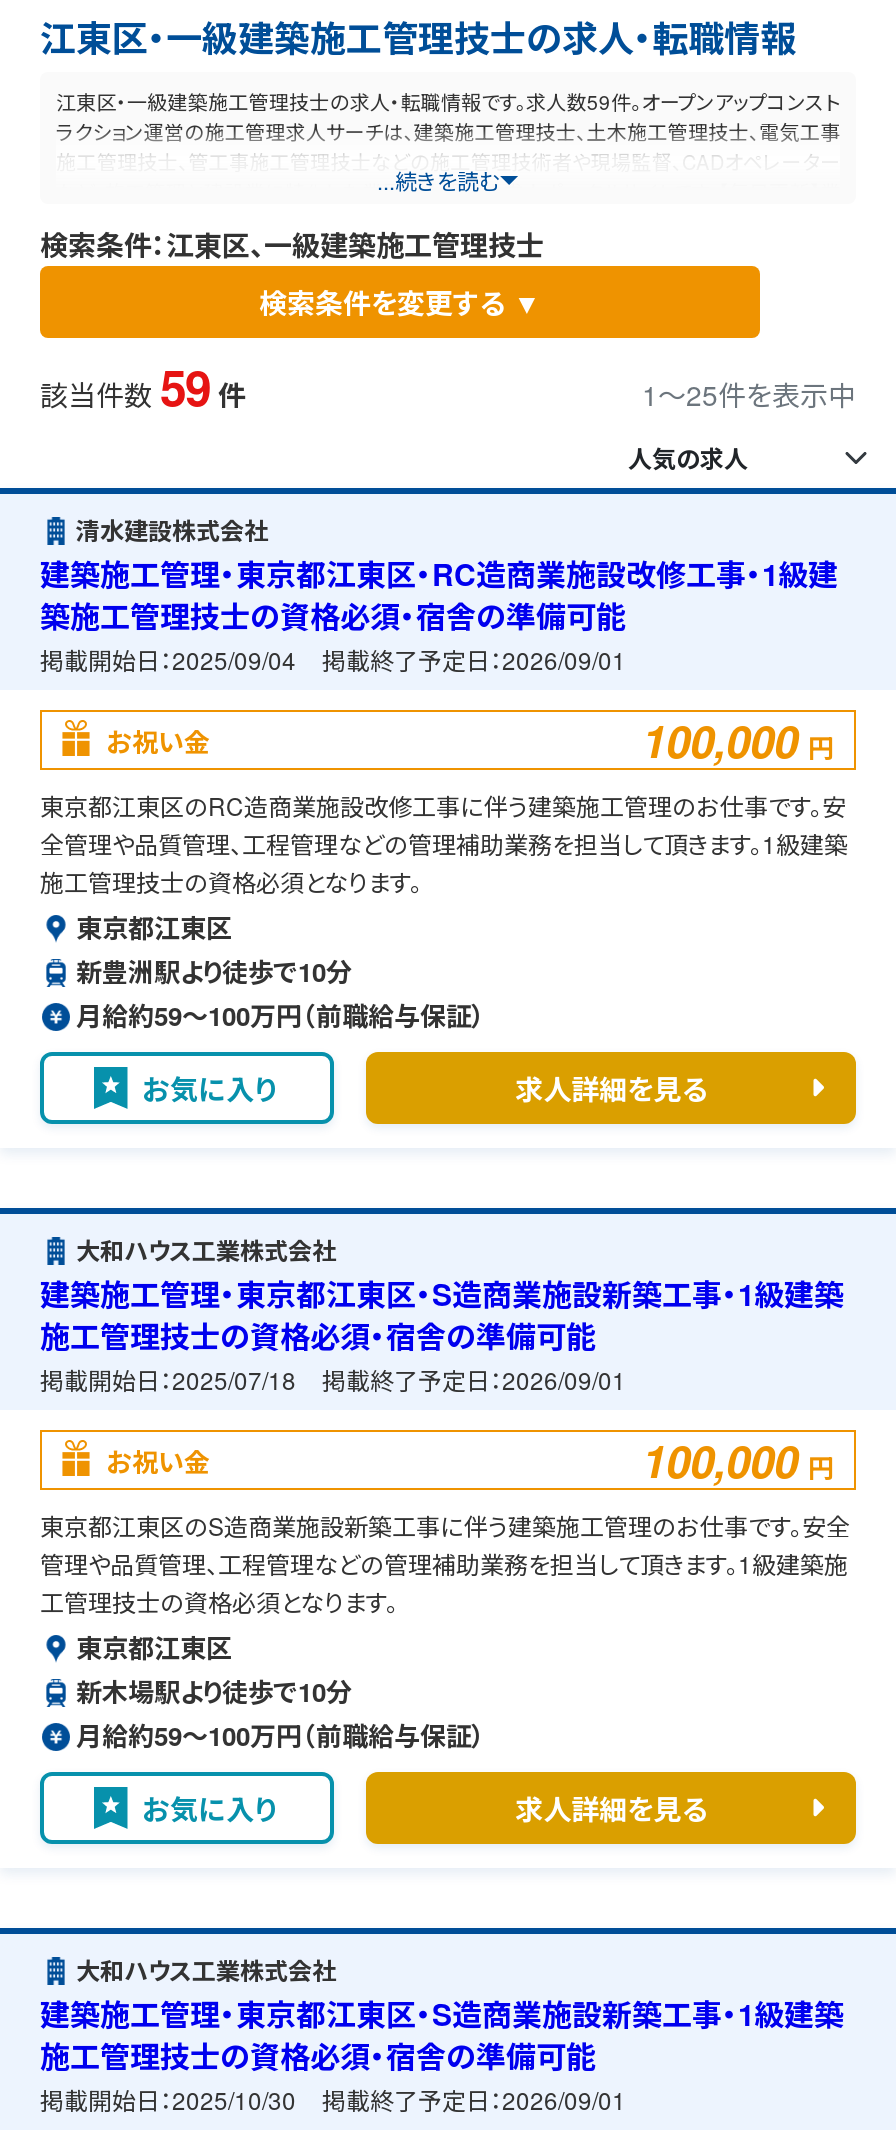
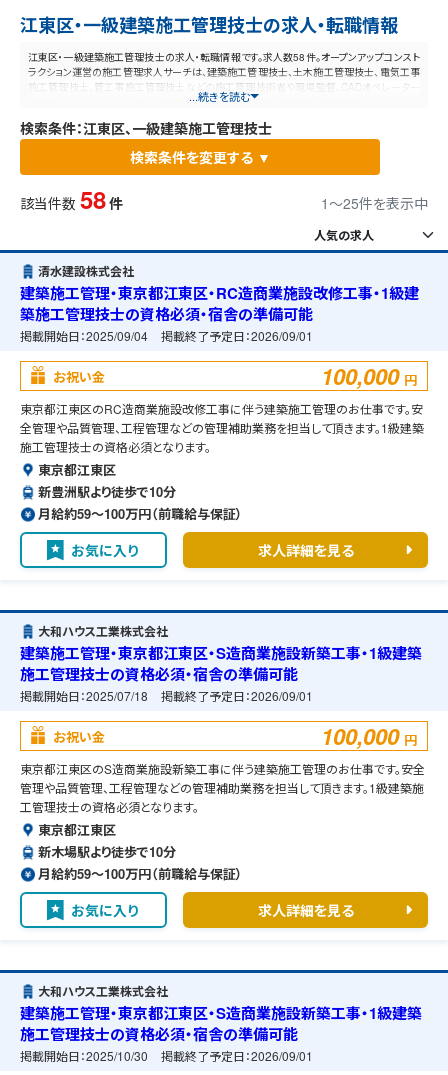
[56,88,840,116] 江東区・一級建築施工管理技士の求人・転職情報です。求人数59件。オープンアップコンスト -> [28,50,420,64] 江東区・一級建築施工管理技士の求人・転職情報です。求人数58件。オープンアップコンスト
[40,352,246,420] 該当件数 59 件 -> [20,182,123,216] 該当件数 58 件

